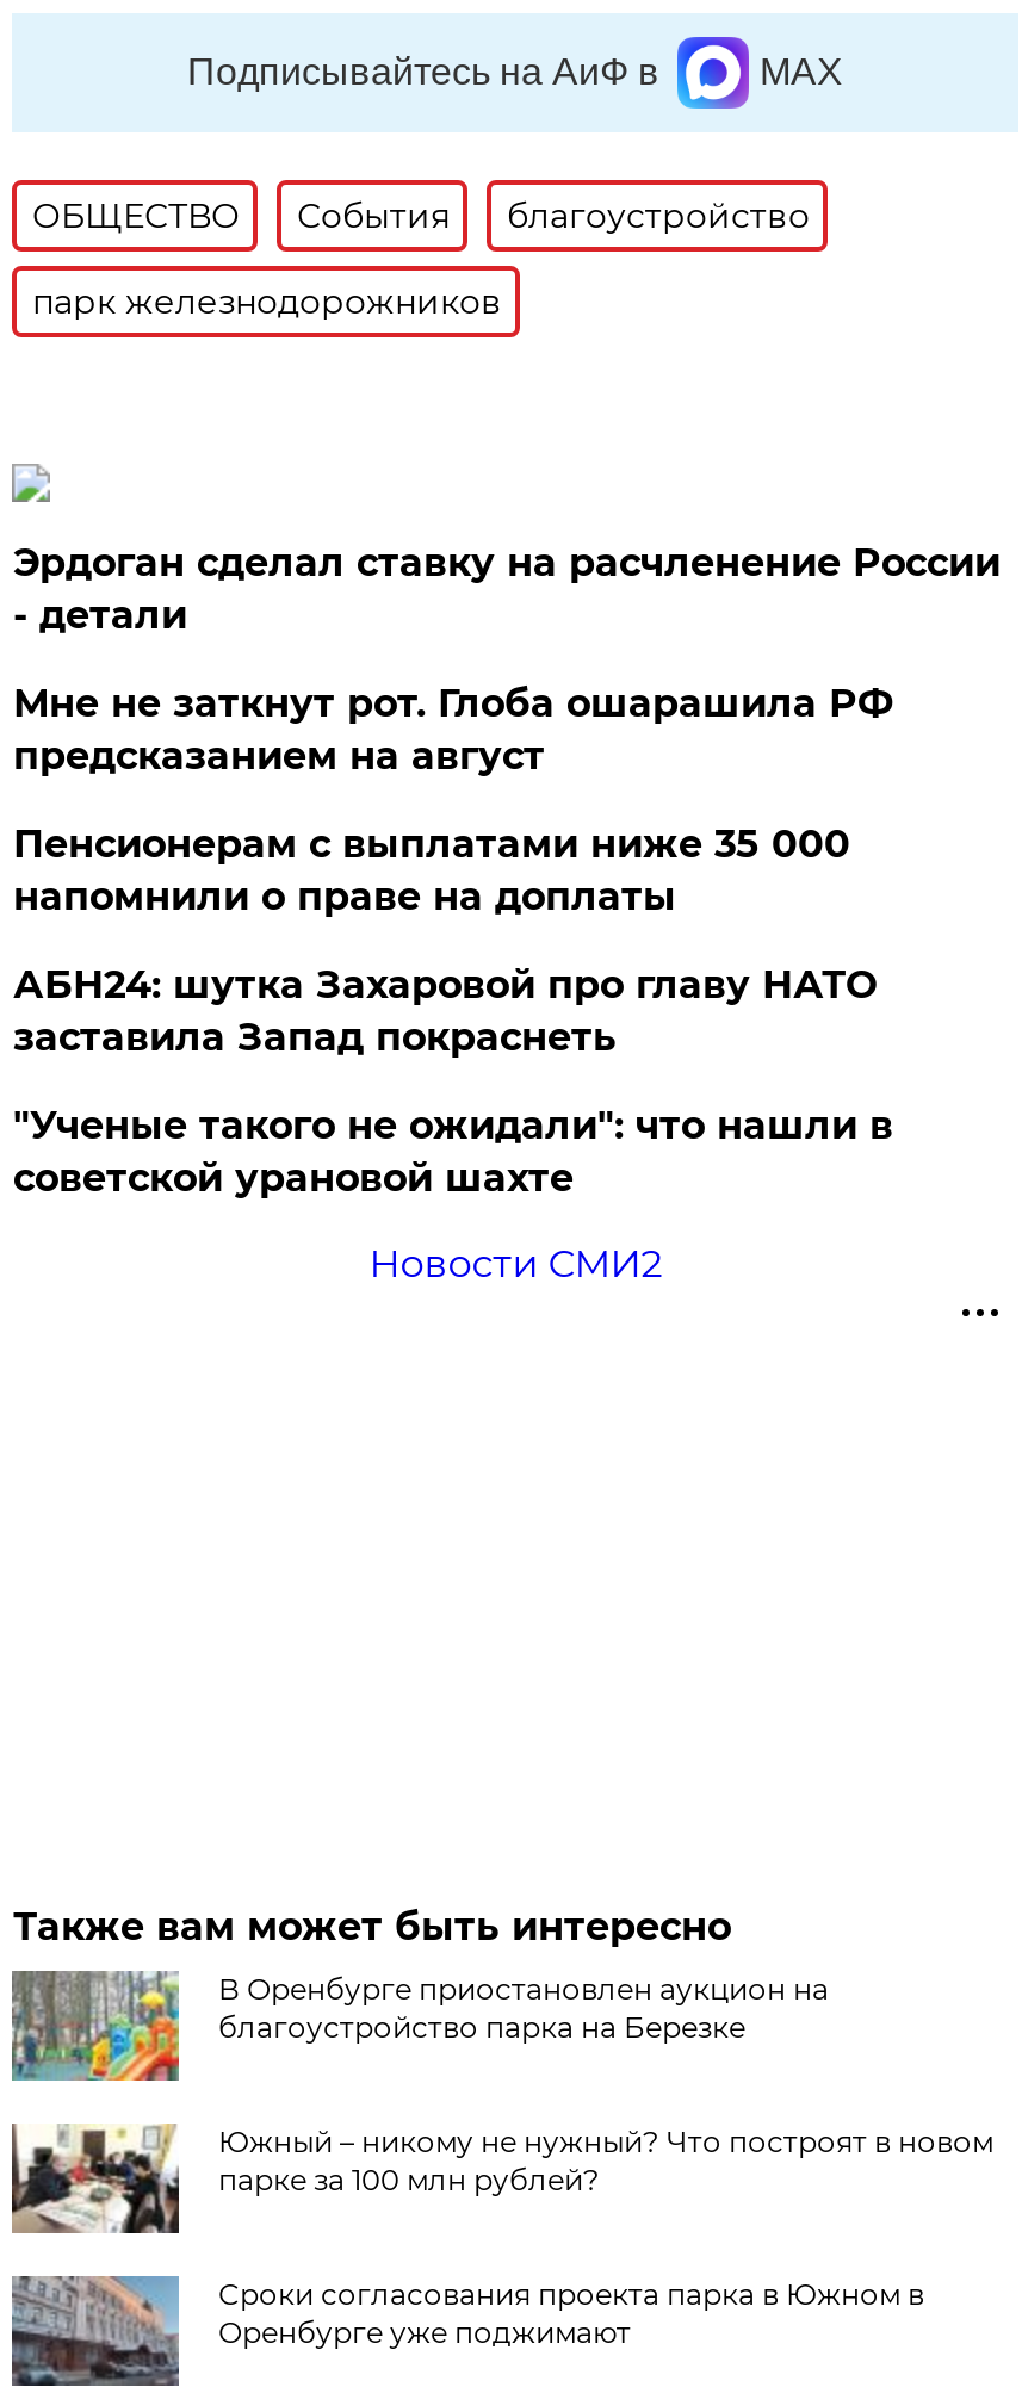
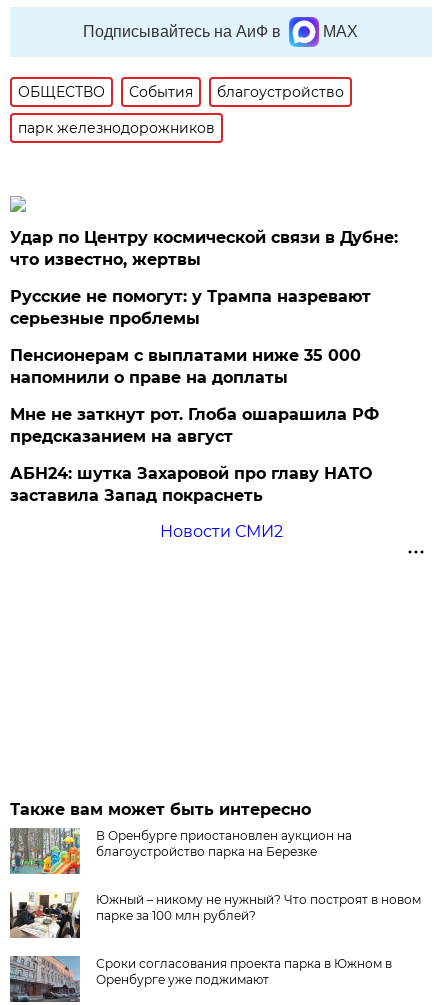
none -> [10,287,371,328] Русские не помогут: у Трампа назревают | серьезные проблемы
[13,540,1000,638] Эрдоган сделал ставку на расчленение России | - детали -> [10,228,398,269] Удар по Центру космической связи в Дубне: | что известно, жертвы
moved [13,681,893,778] -> [10,405,379,446]: Мне не заткнут рот. Глоба ошарашила РФ | предсказанием на август
moved [13,962,876,1060] -> [10,464,372,505]: АБН24: шутка Захаровой про главу НАТО | заставила Запад покраснеть
[13,1103,893,1200] "Ученые такого не ожидали": что нашли в | советской урановой шахте -> none

